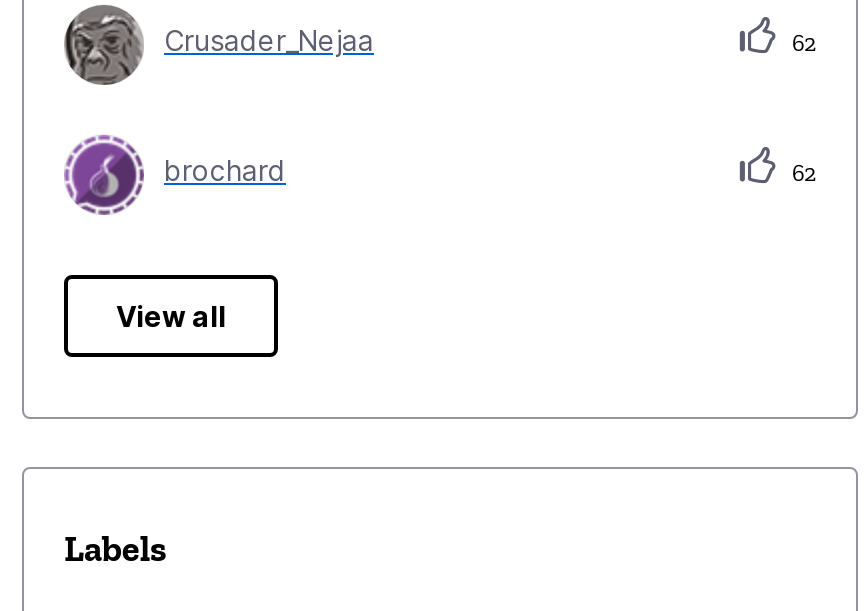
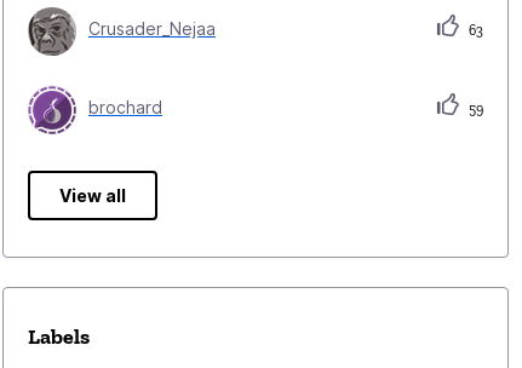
[786,30,816,58] 62 -> [465,22,483,39] 63
[786,160,816,188] 62 -> [465,101,483,118] 59

